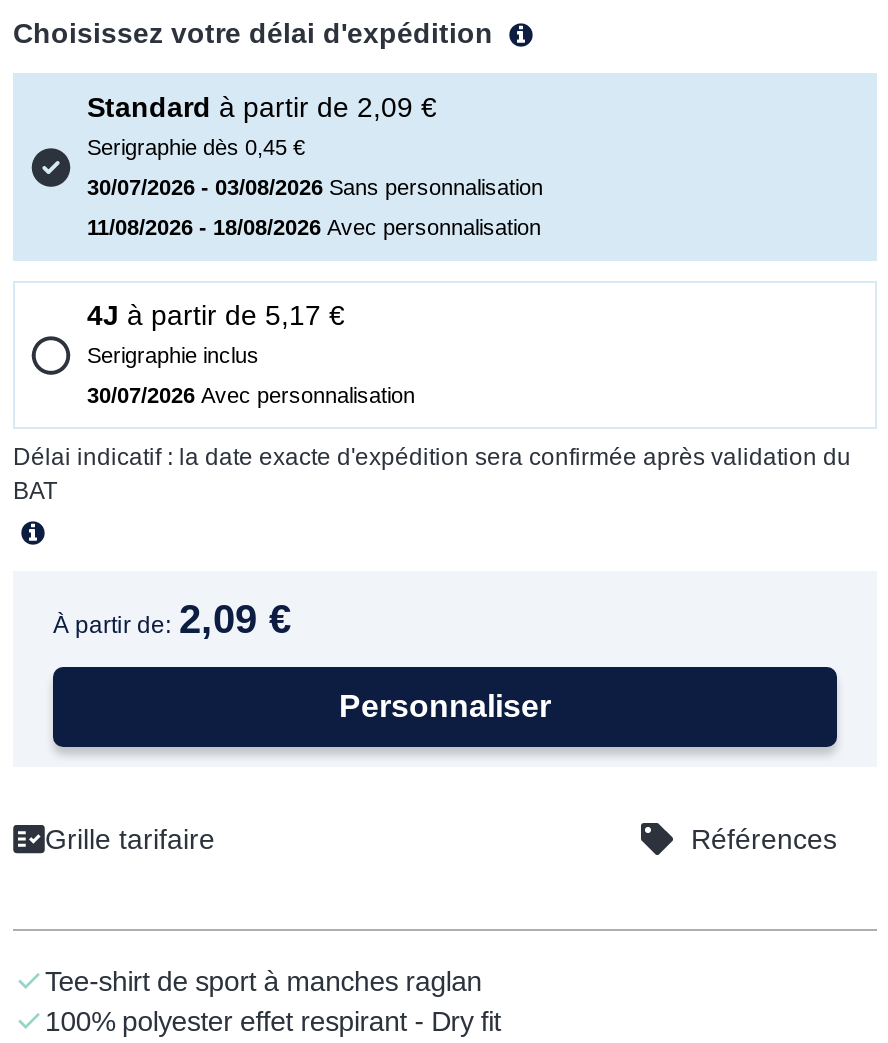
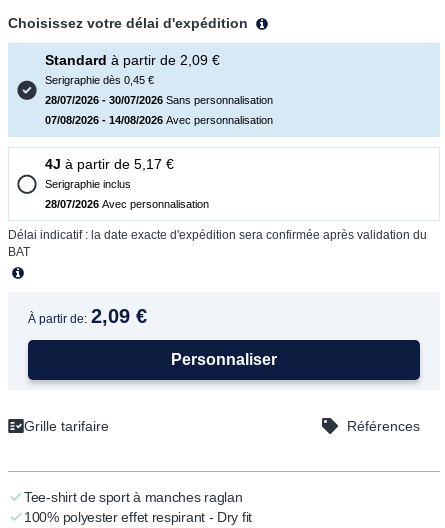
[87,175,543,199] 30/07/2026 - 03/08/2026 Sans personnalisation -> [45,94,273,106] 28/07/2026 - 30/07/2026 Sans personnalisation
[87,215,541,239] 11/08/2026 - 18/08/2026 Avec personnalisation -> [45,114,273,126] 07/08/2026 - 14/08/2026 Avec personnalisation
[87,383,415,407] 30/07/2026 Avec personnalisation -> [45,198,209,210] 28/07/2026 Avec personnalisation

